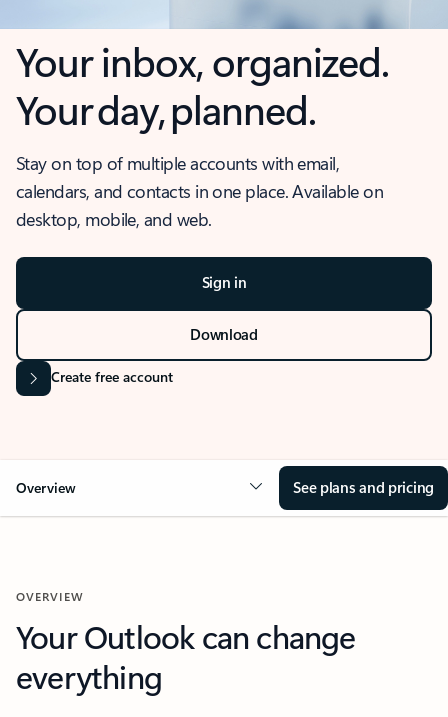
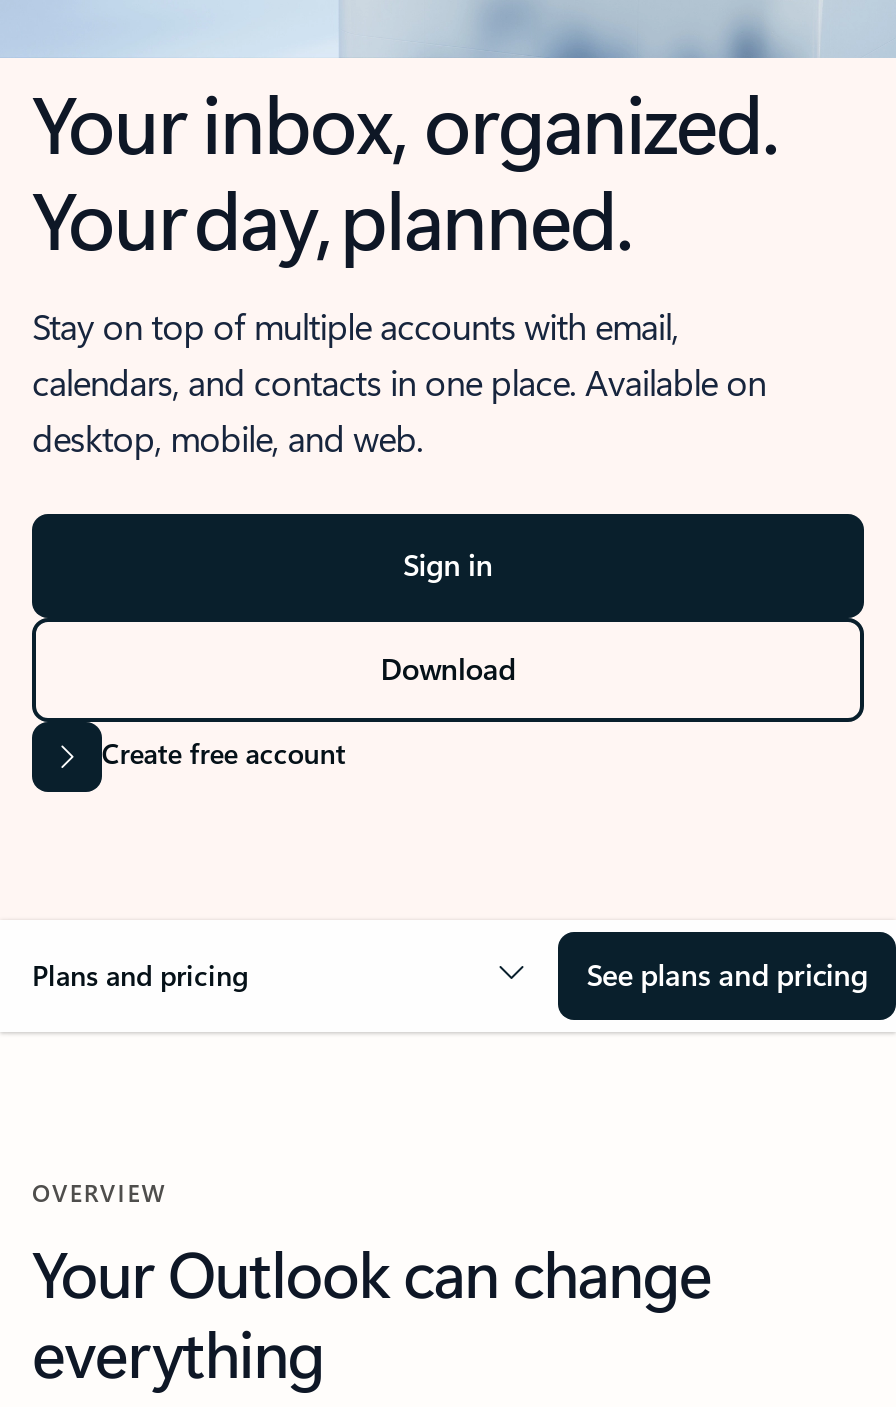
[16,478,76,497] Overview -> [32,956,248,994] Plans and pricing

